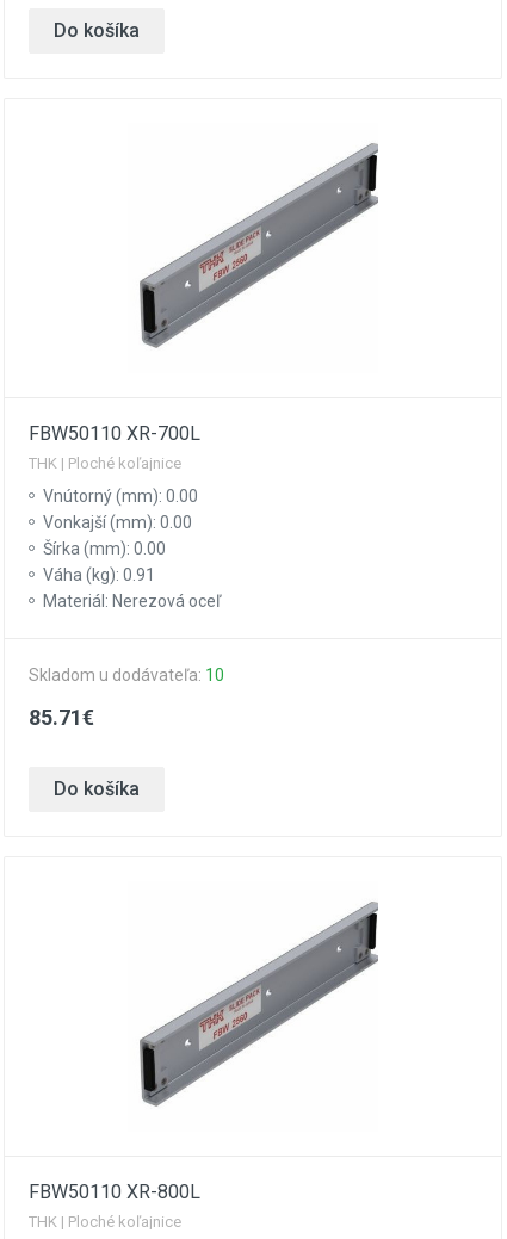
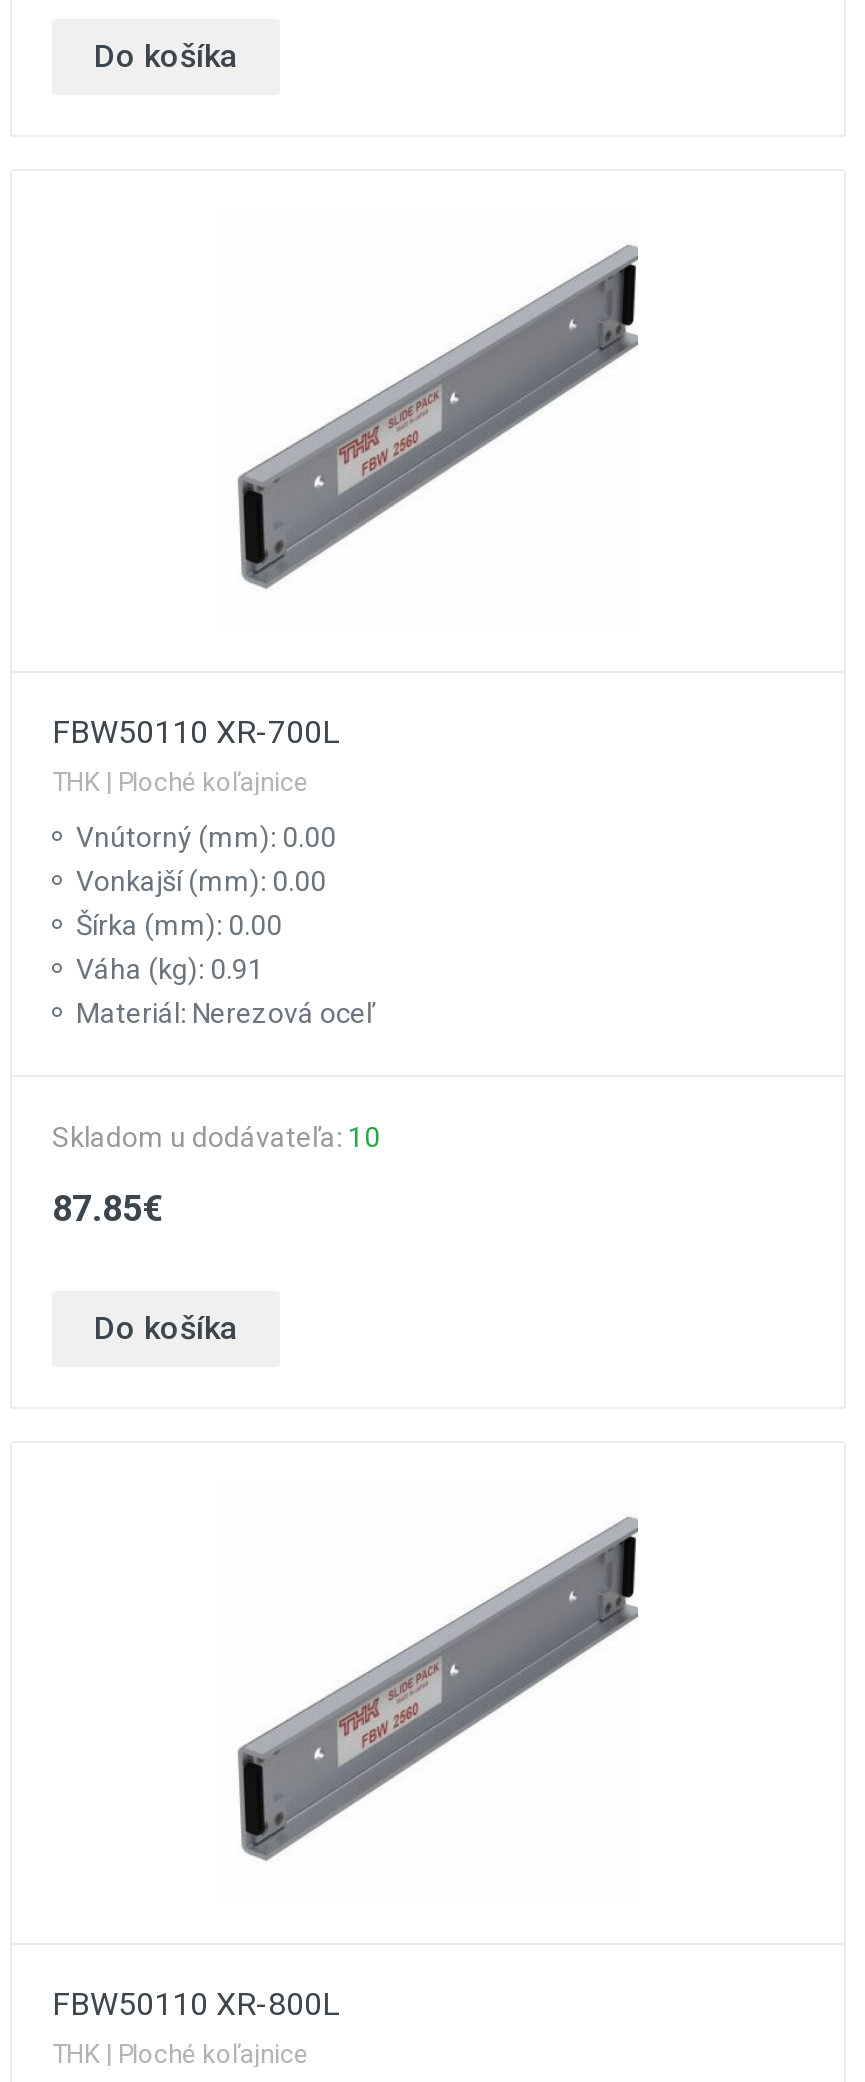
[29,705,94,730] 85.71€ -> [52,1187,162,1229] 87.85€

